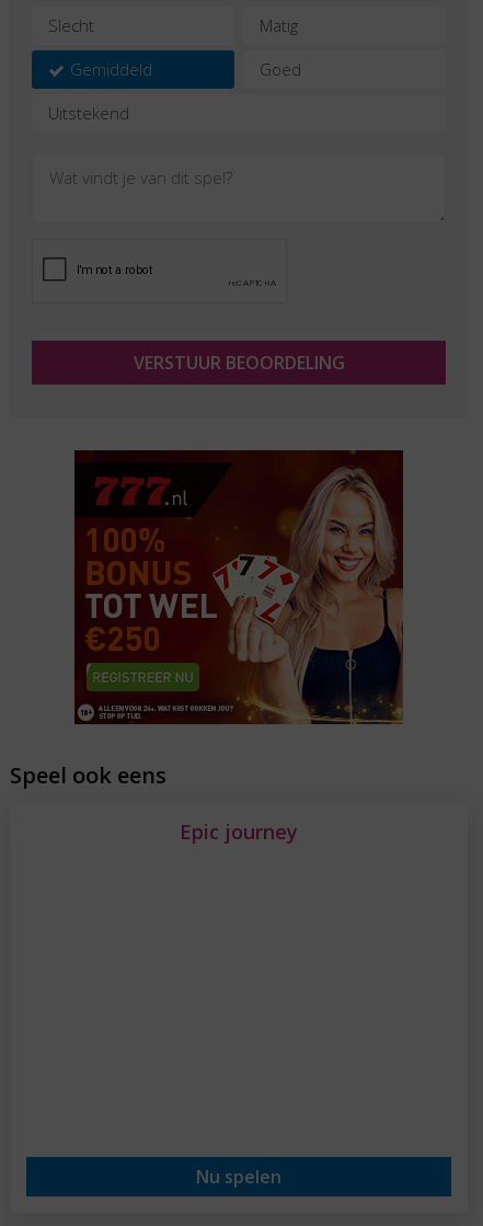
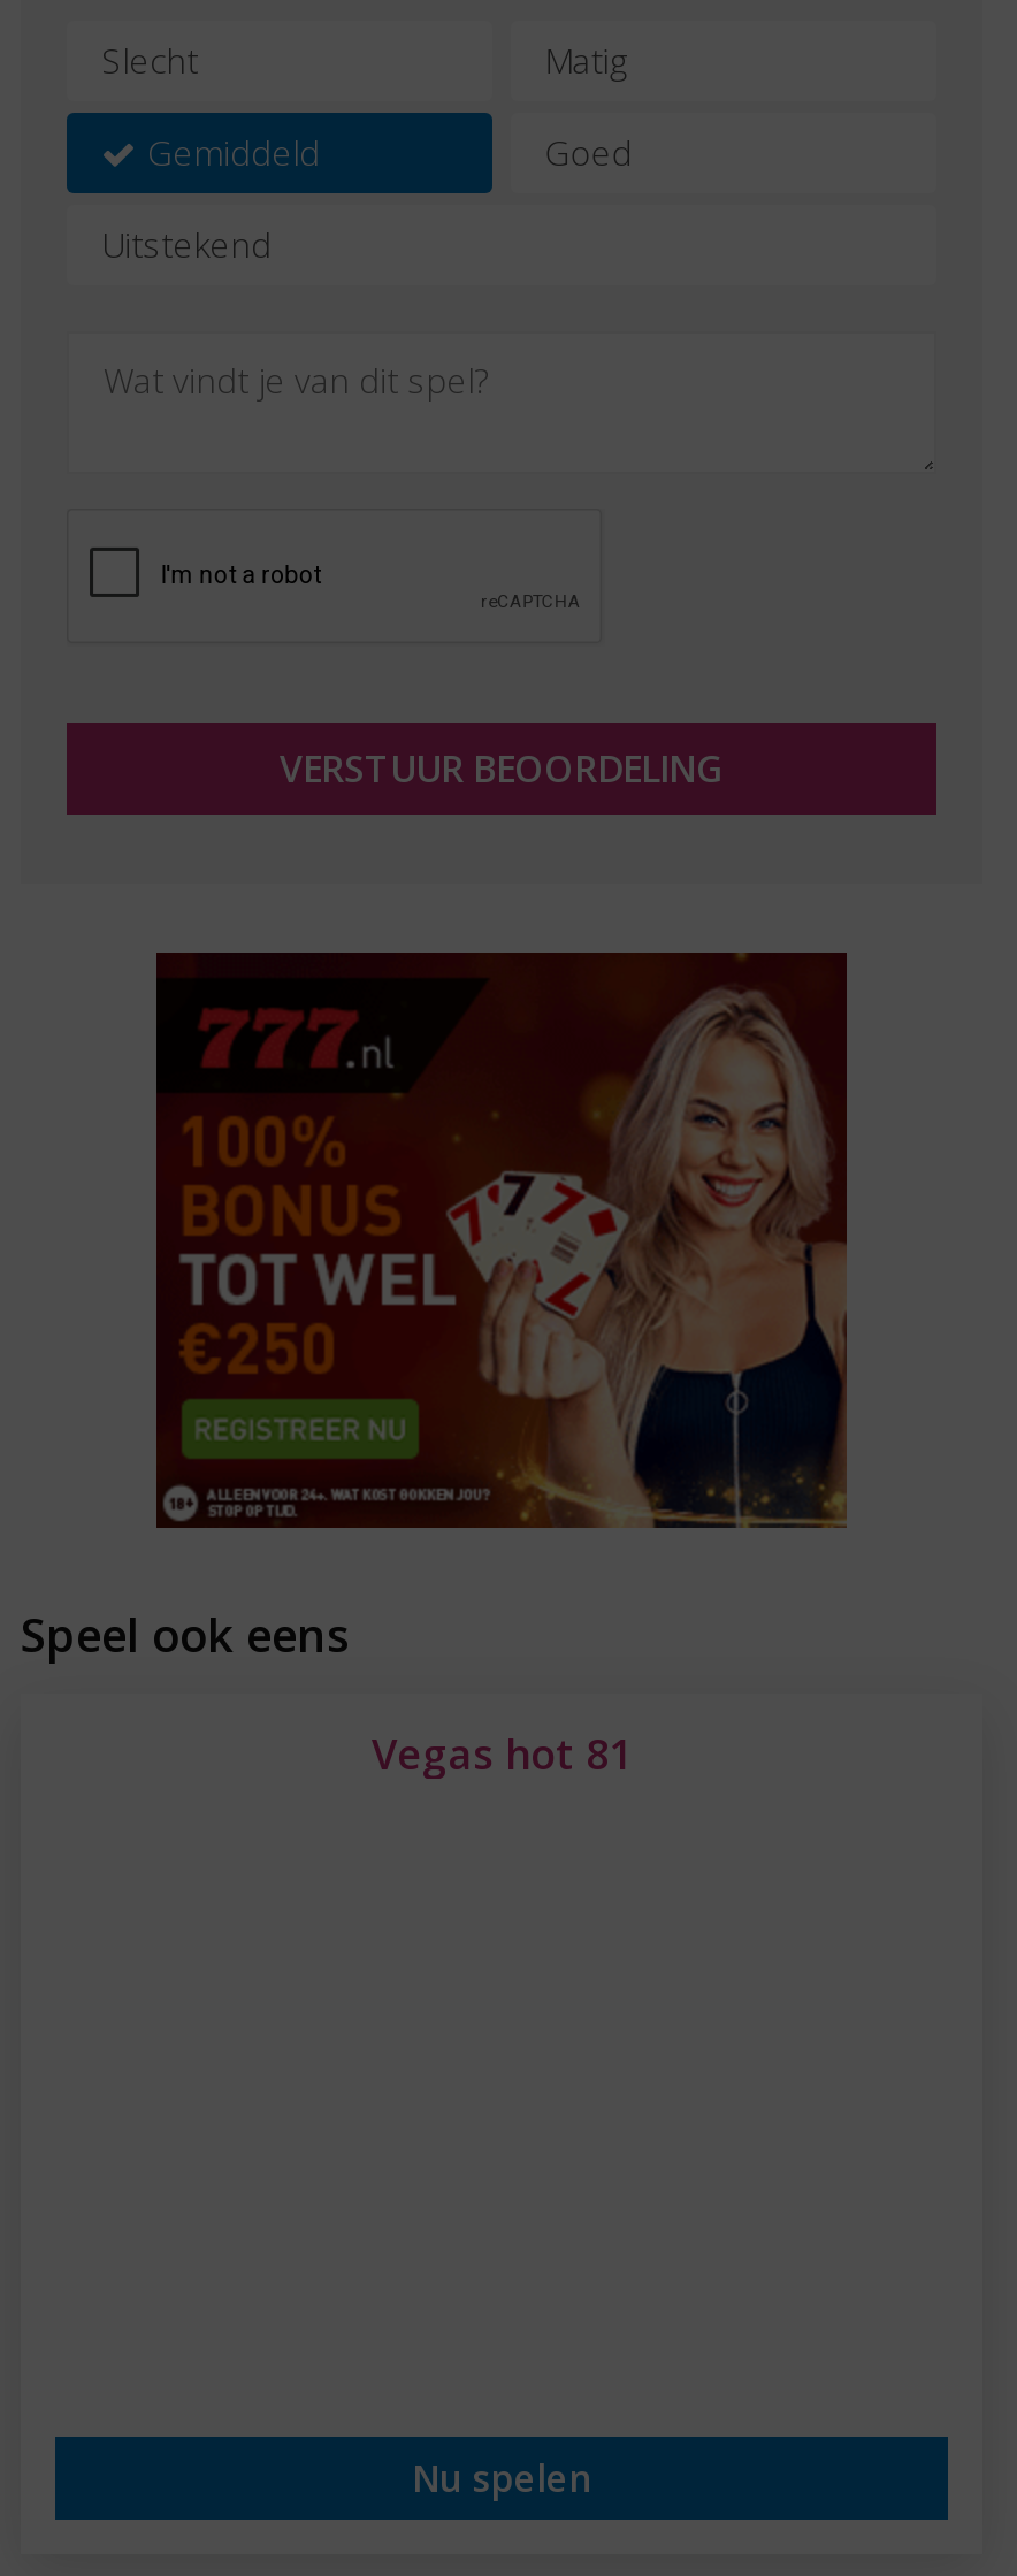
[180,818,298,845] Epic journey -> [372,1726,632,1781] Vegas hot 81

